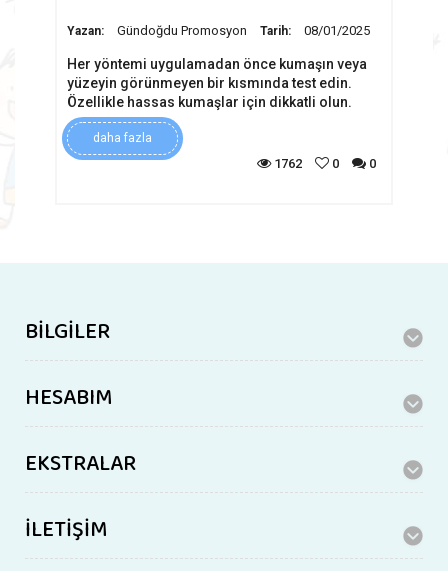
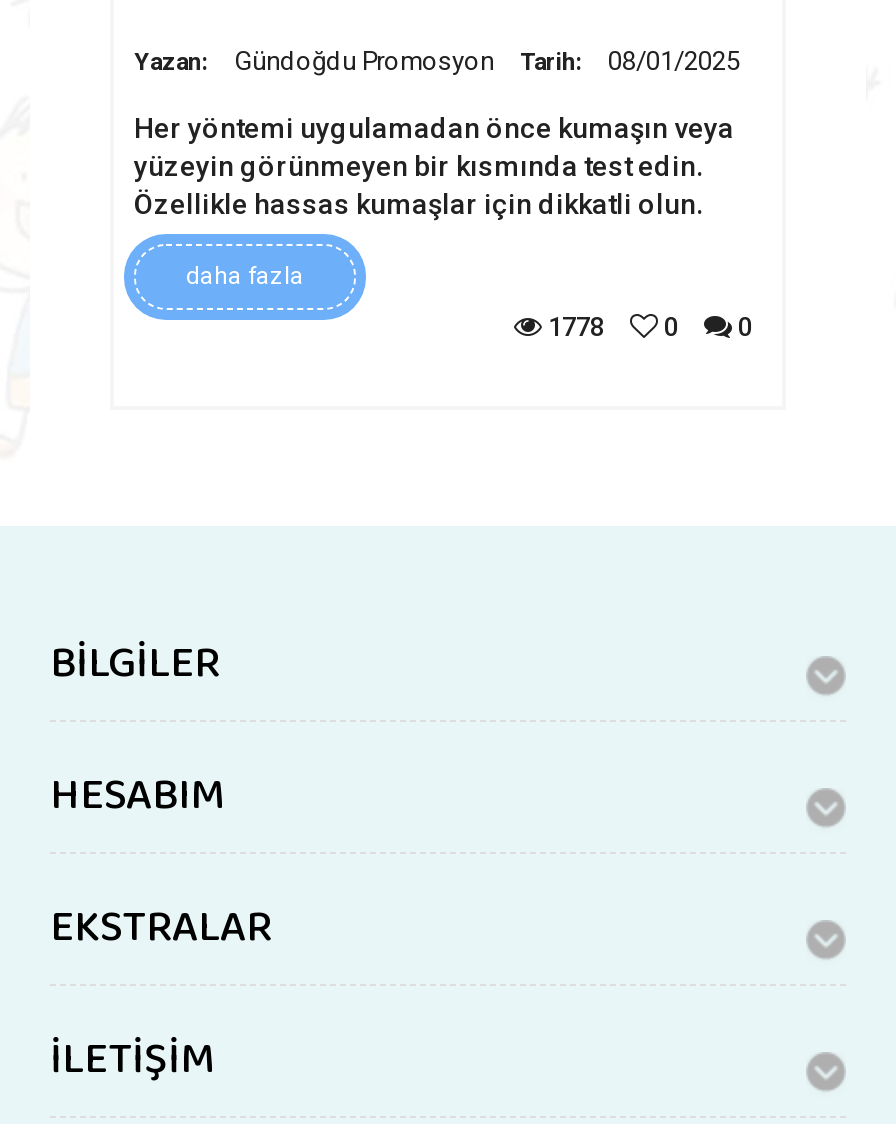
[271,156,376,171] 1762 0 0 -> [542,312,752,342] 1778 0 0

